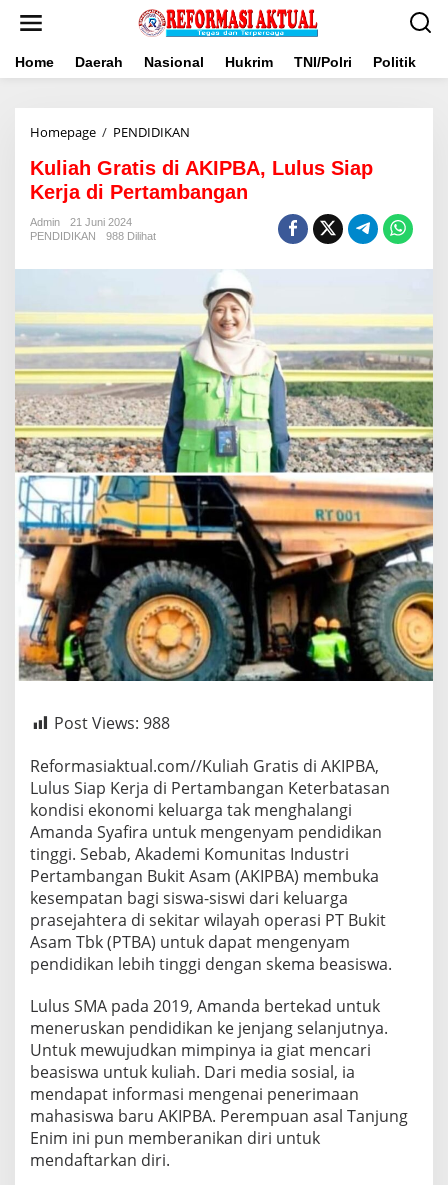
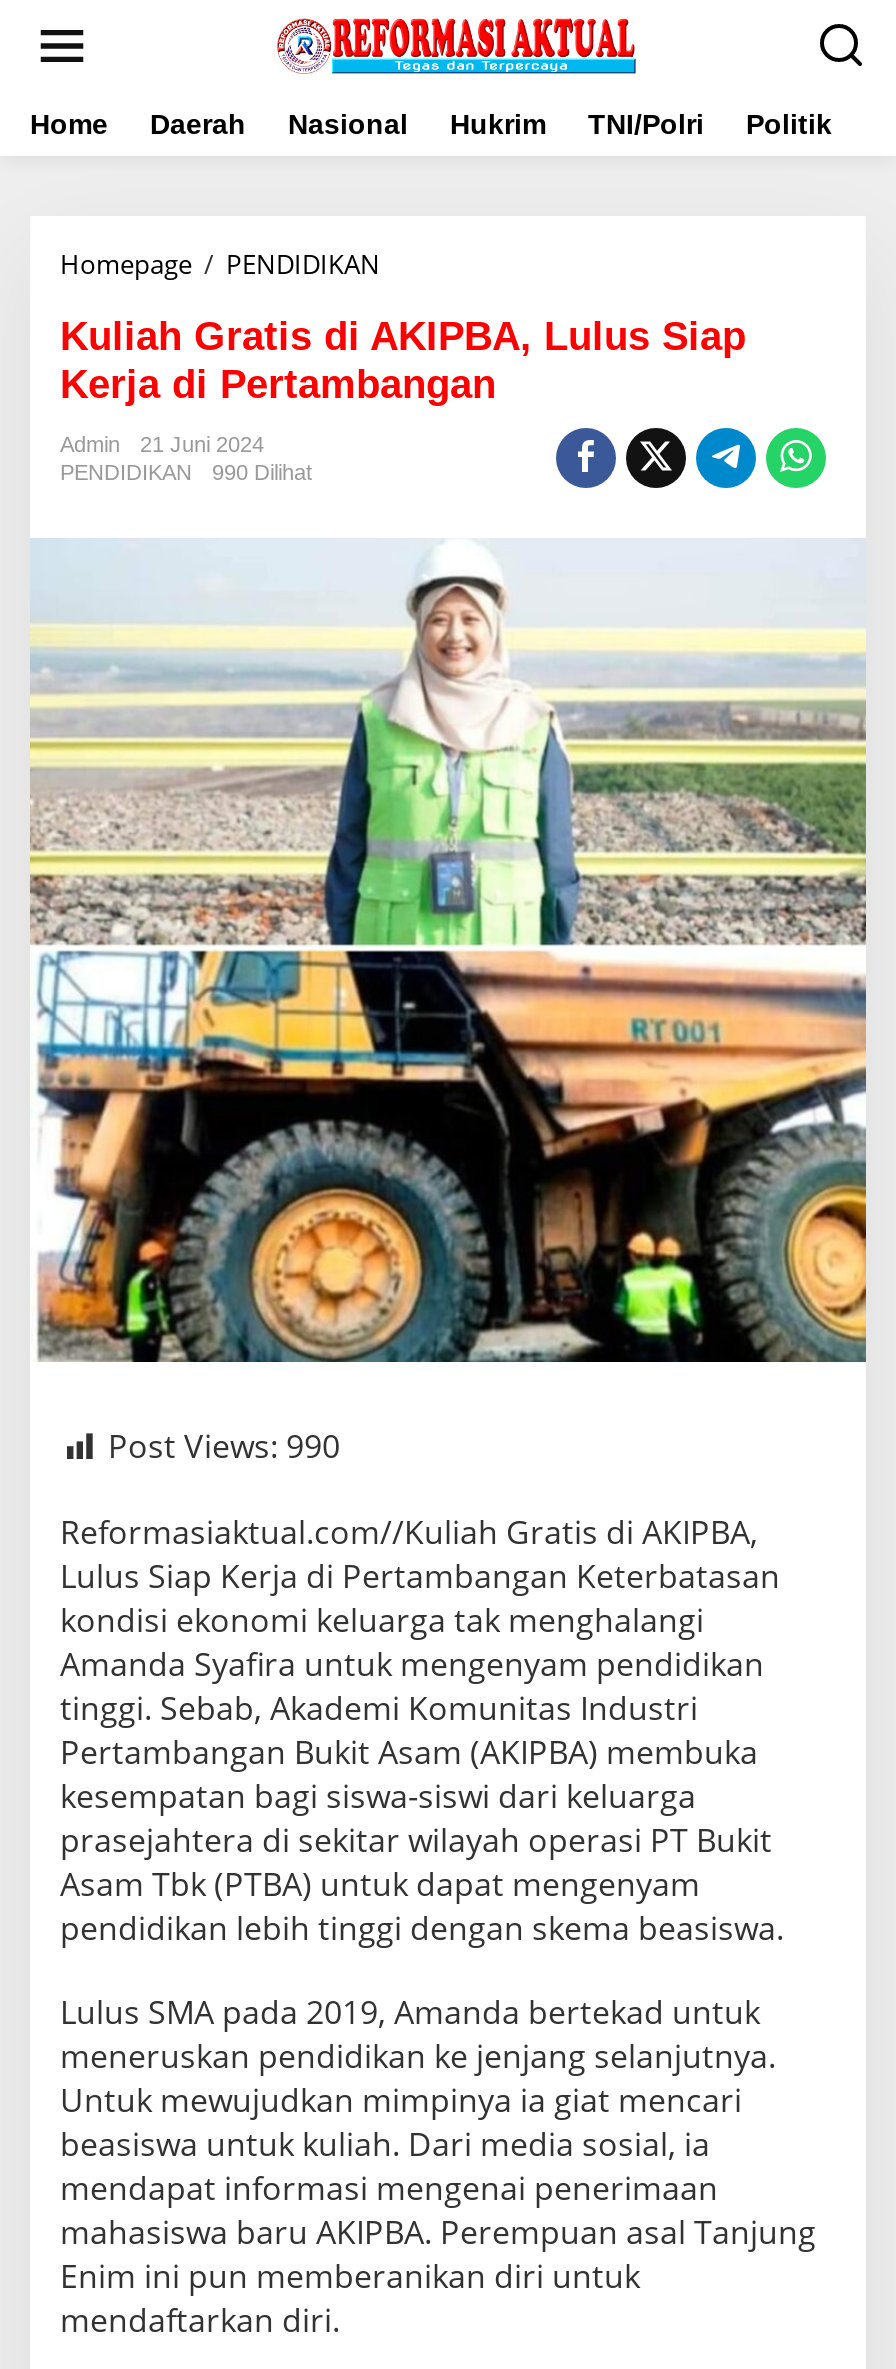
[30,230,156,242] PENDIDIKAN 988 Dilihat -> [60,460,312,484] PENDIDIKAN 990 Dilihat
[54,712,170,734] Post Views: 988 -> [108,1424,340,1468] Post Views: 990

